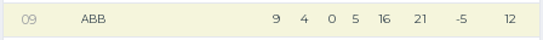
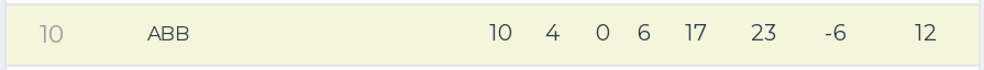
[272,10,279,26] 9 -> [489,18,511,46] 10
[352,10,358,26] 5 -> [638,18,651,46] 6
[378,10,390,26] 16 -> [685,18,707,46] 17
[415,10,427,26] 21 -> [751,18,775,46] 23
[455,10,466,26] -5 -> [825,18,847,46] -6

